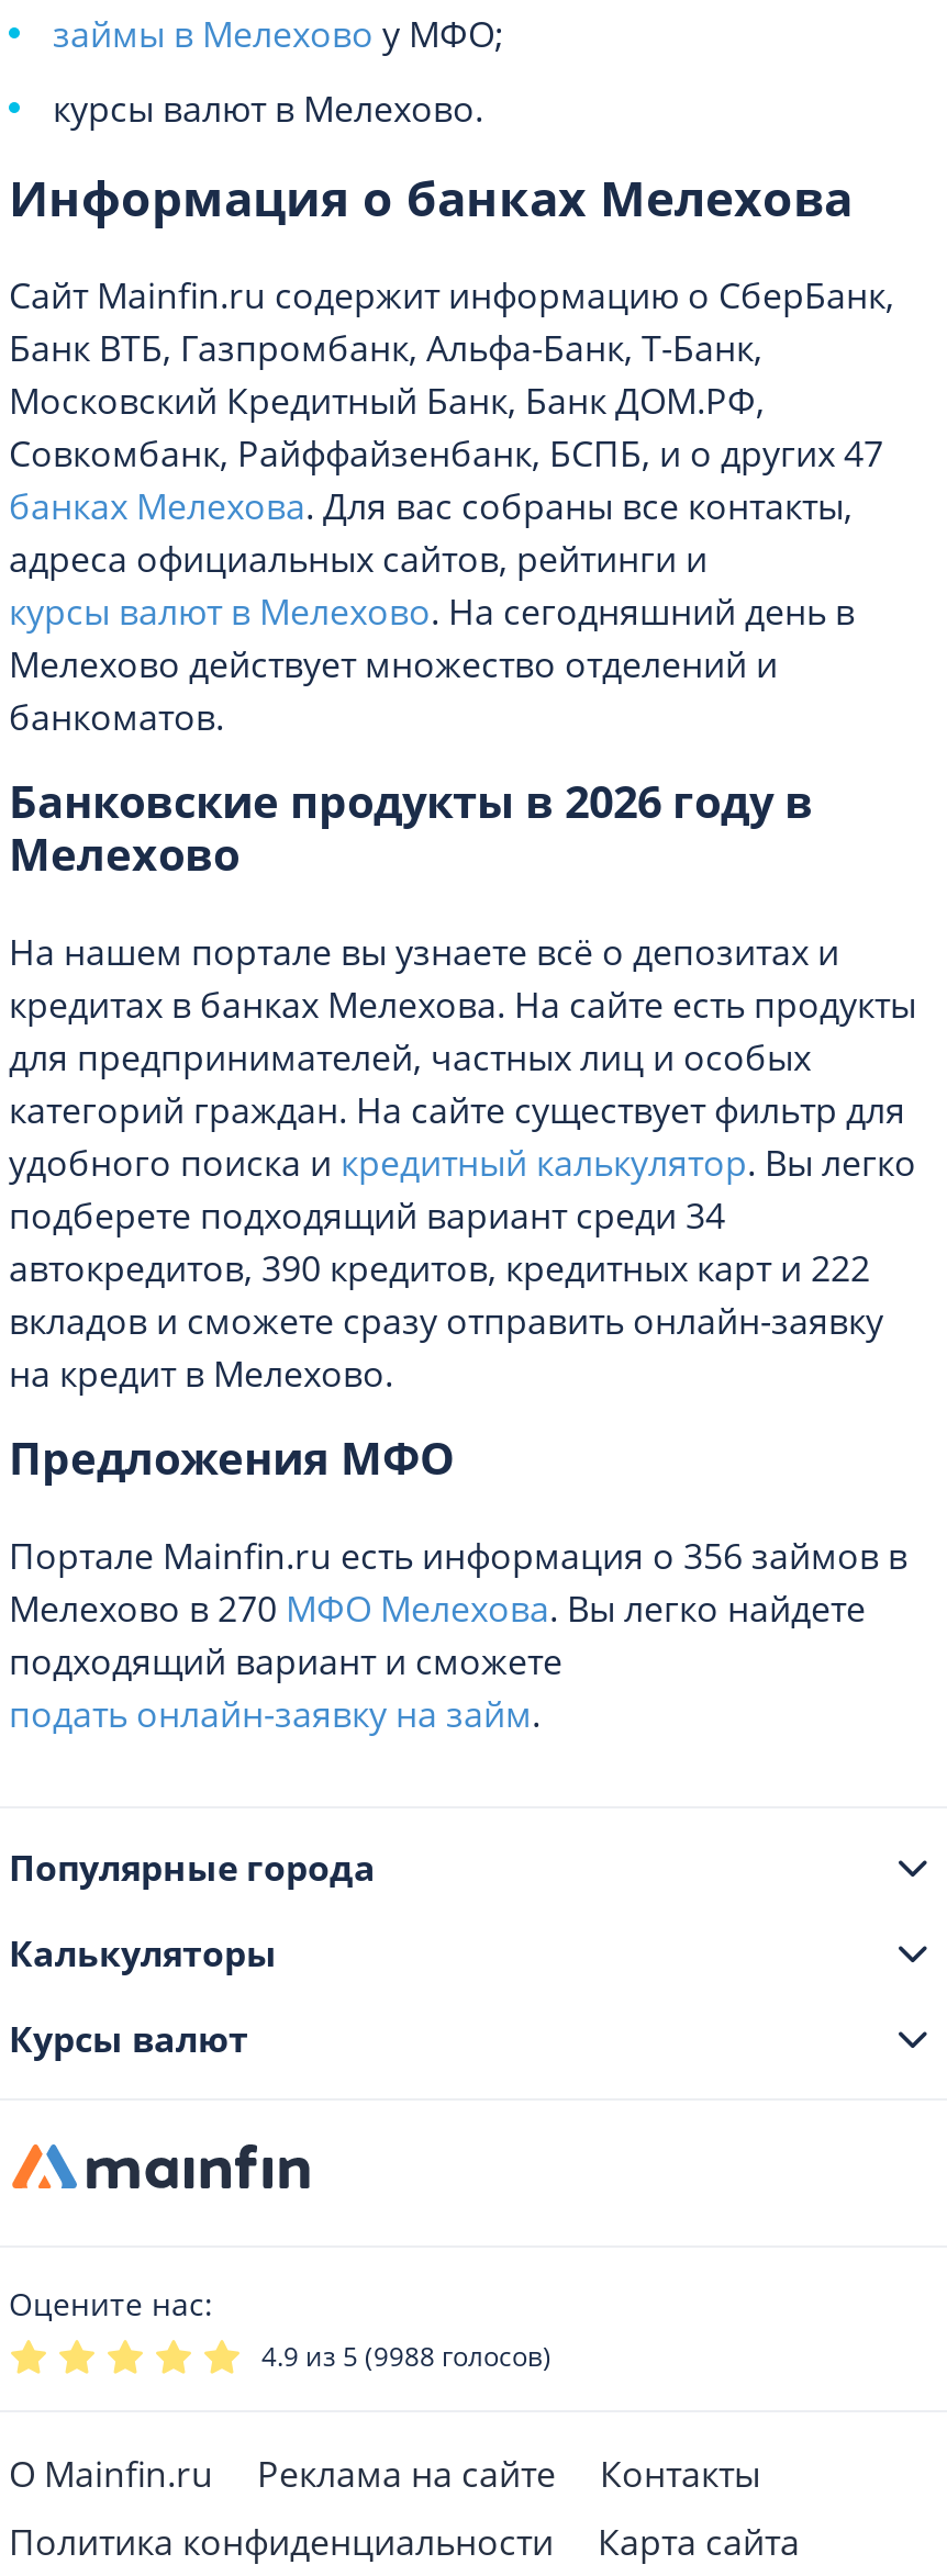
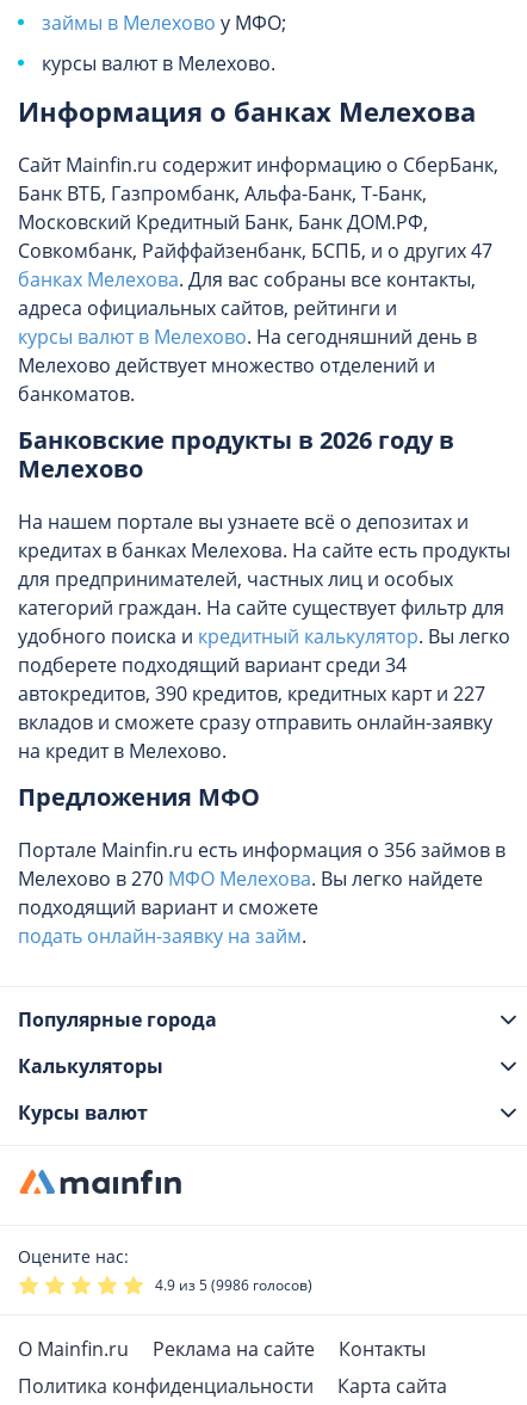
[9,1244,870,1292] автокредитов, 390 кредитов, кредитных карт и 222 -> [18,680,485,707] автокредитов, 390 кредитов, кредитных карт и 227
[261,2338,552,2375] 4.9 из 5 (9988 голосов) -> [155,1275,312,1295] 4.9 из 5 (9986 голосов)

